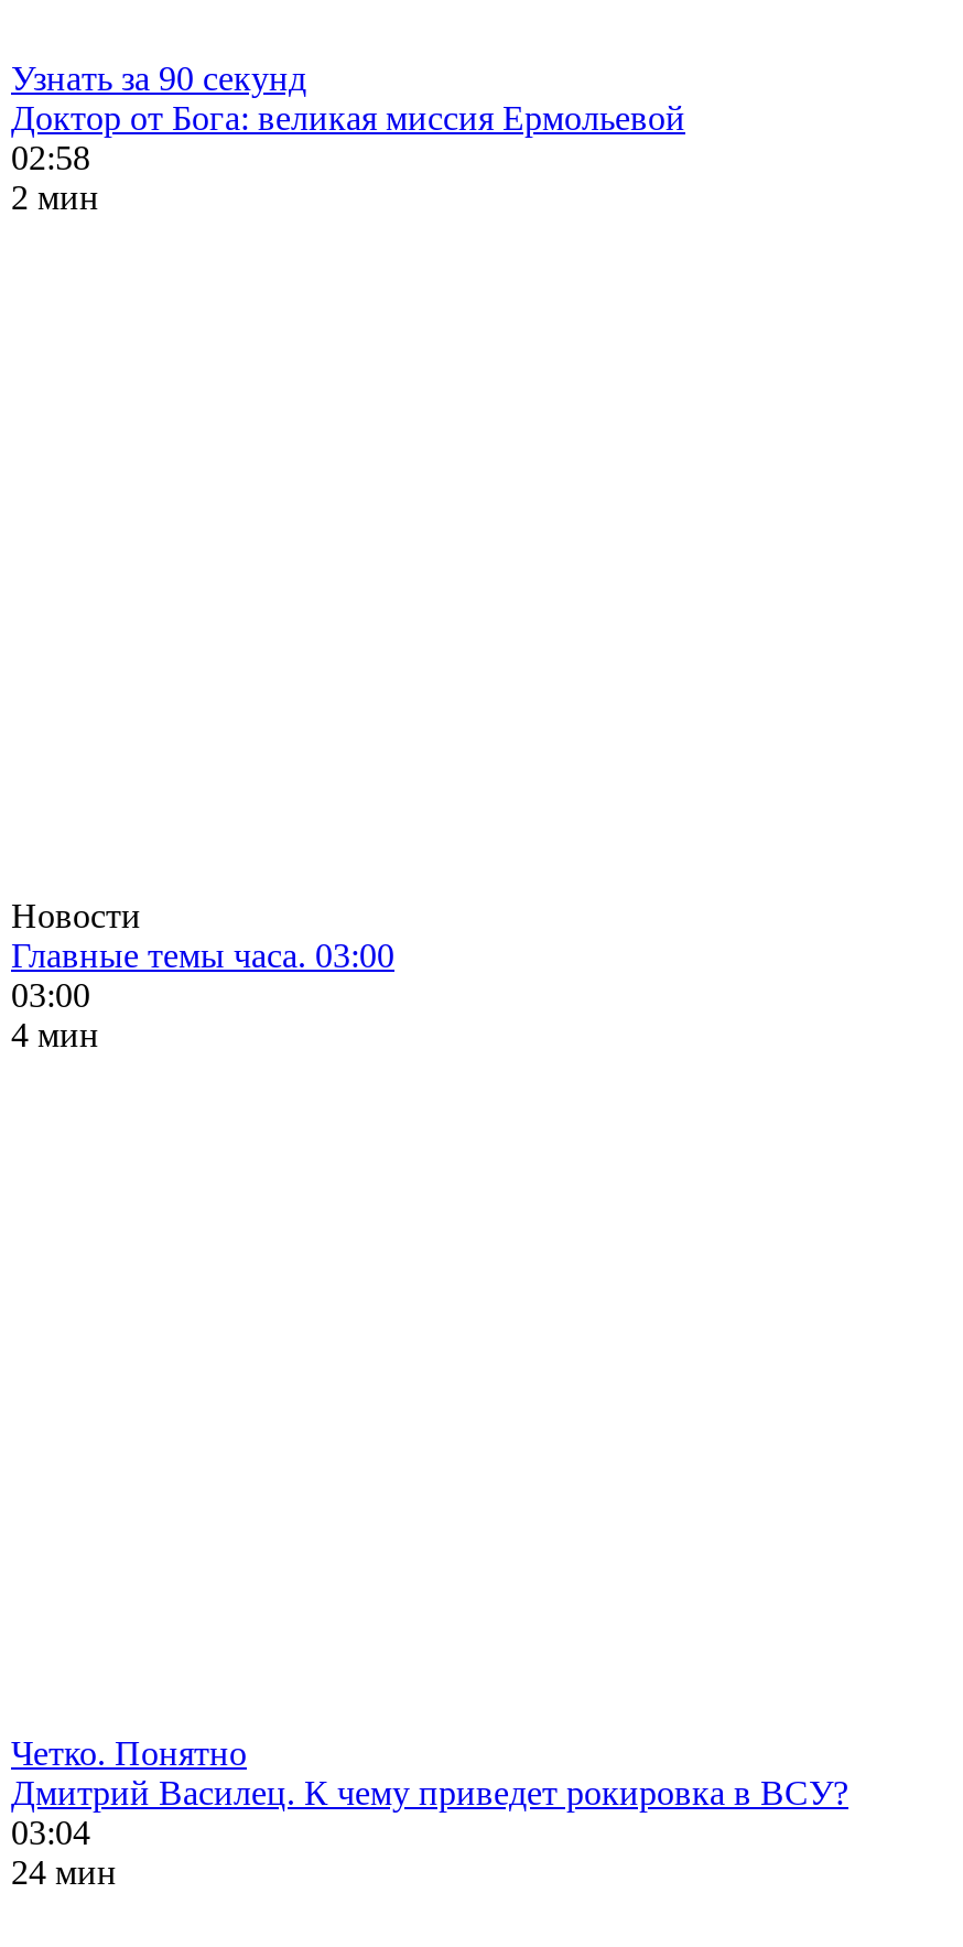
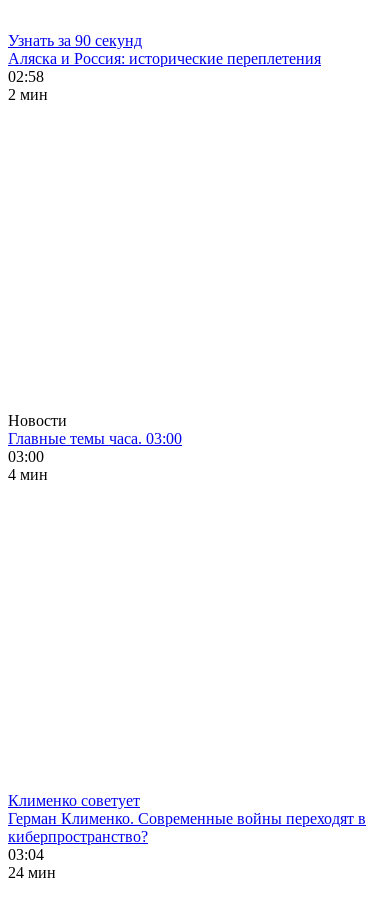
[11,99,685,137] Доктор от Бога: великая миссия Ермольевой -> [8,50,321,67] Аляска и Россия: исторические переплетения
[11,1734,848,1811] Четко. Понятно | Дмитрий Василец. К чему приведет рокировка в ВСУ? -> [8,792,366,845] Клименко советует | Герман Клименко. Современные войны переходят в | киберпространство?

